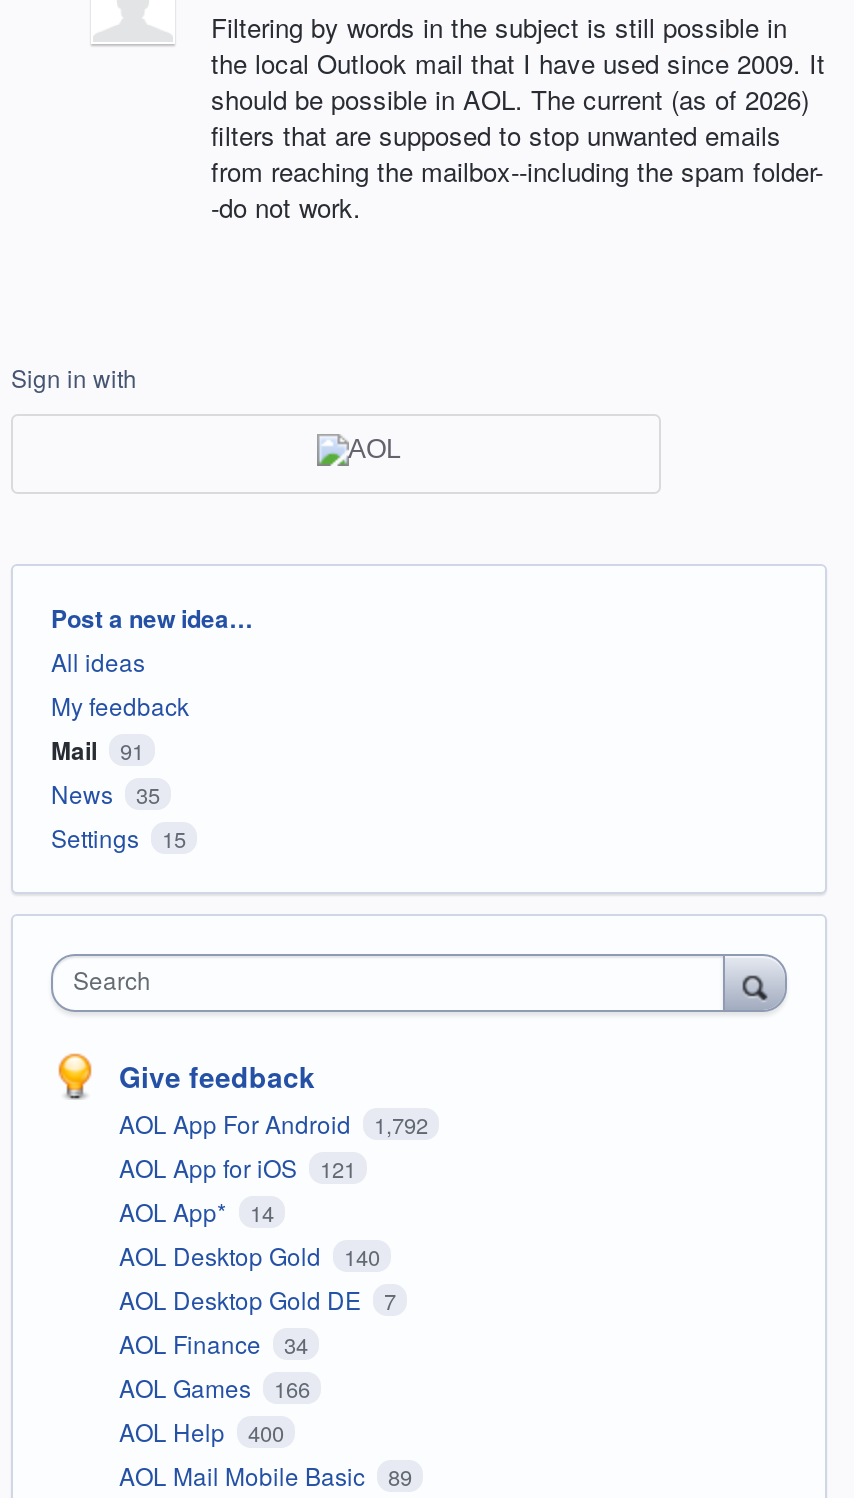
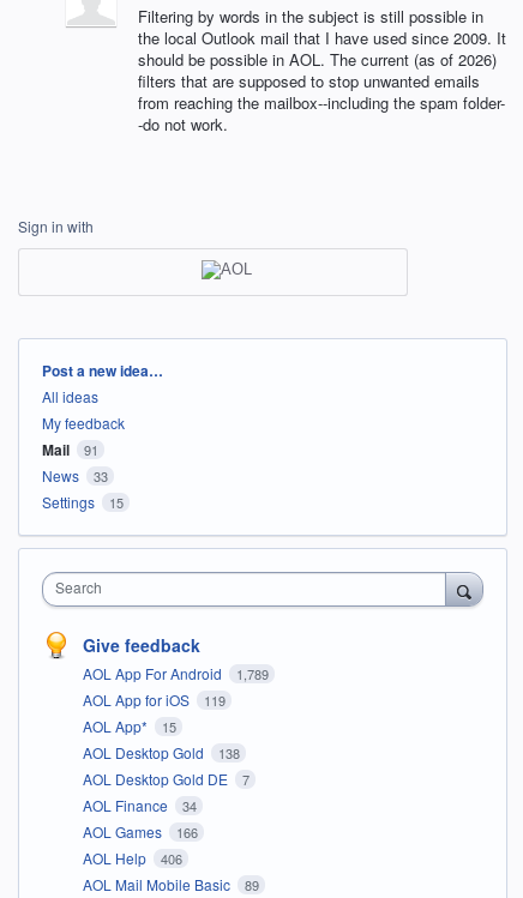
[51,777,160,811] News 35 -> [42,466,107,486] News 33
[119,1107,428,1141] AOL App For Android 1,792 -> [83,663,268,684] AOL App For Android 1,789
[119,1151,356,1185] AOL App for iOS 121 -> [83,690,225,710] AOL App for iOS 119
[119,1195,274,1229] AOL App* 14 -> [83,716,176,737] AOL App* 15
[119,1239,380,1273] AOL Desktop Gold 140 -> [83,742,239,763] AOL Desktop Gold 138
[119,1415,284,1449] AOL Help 400 -> [83,848,182,868] AOL Help 406

